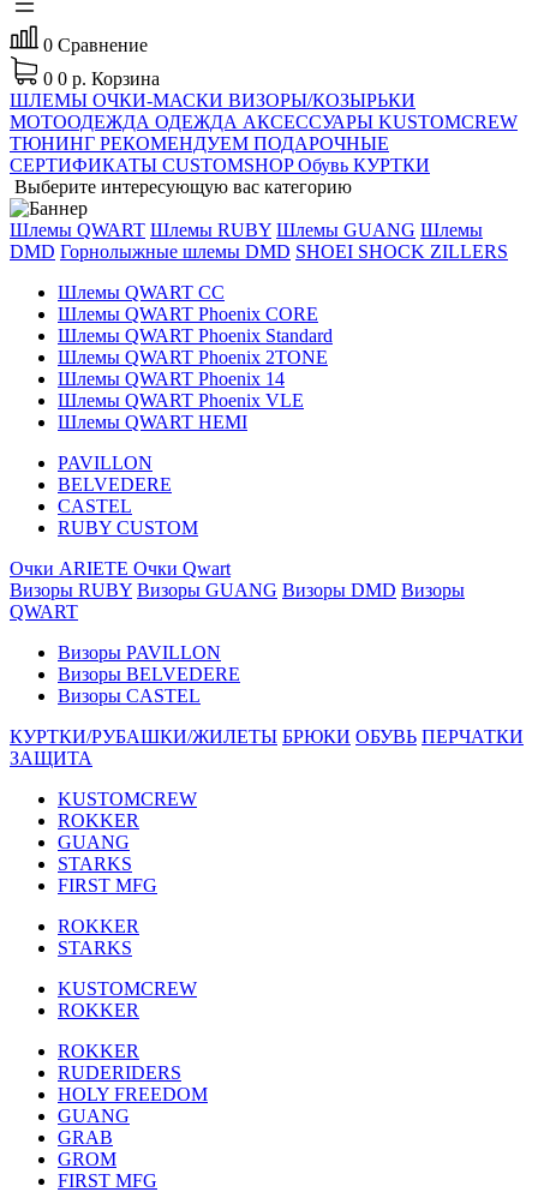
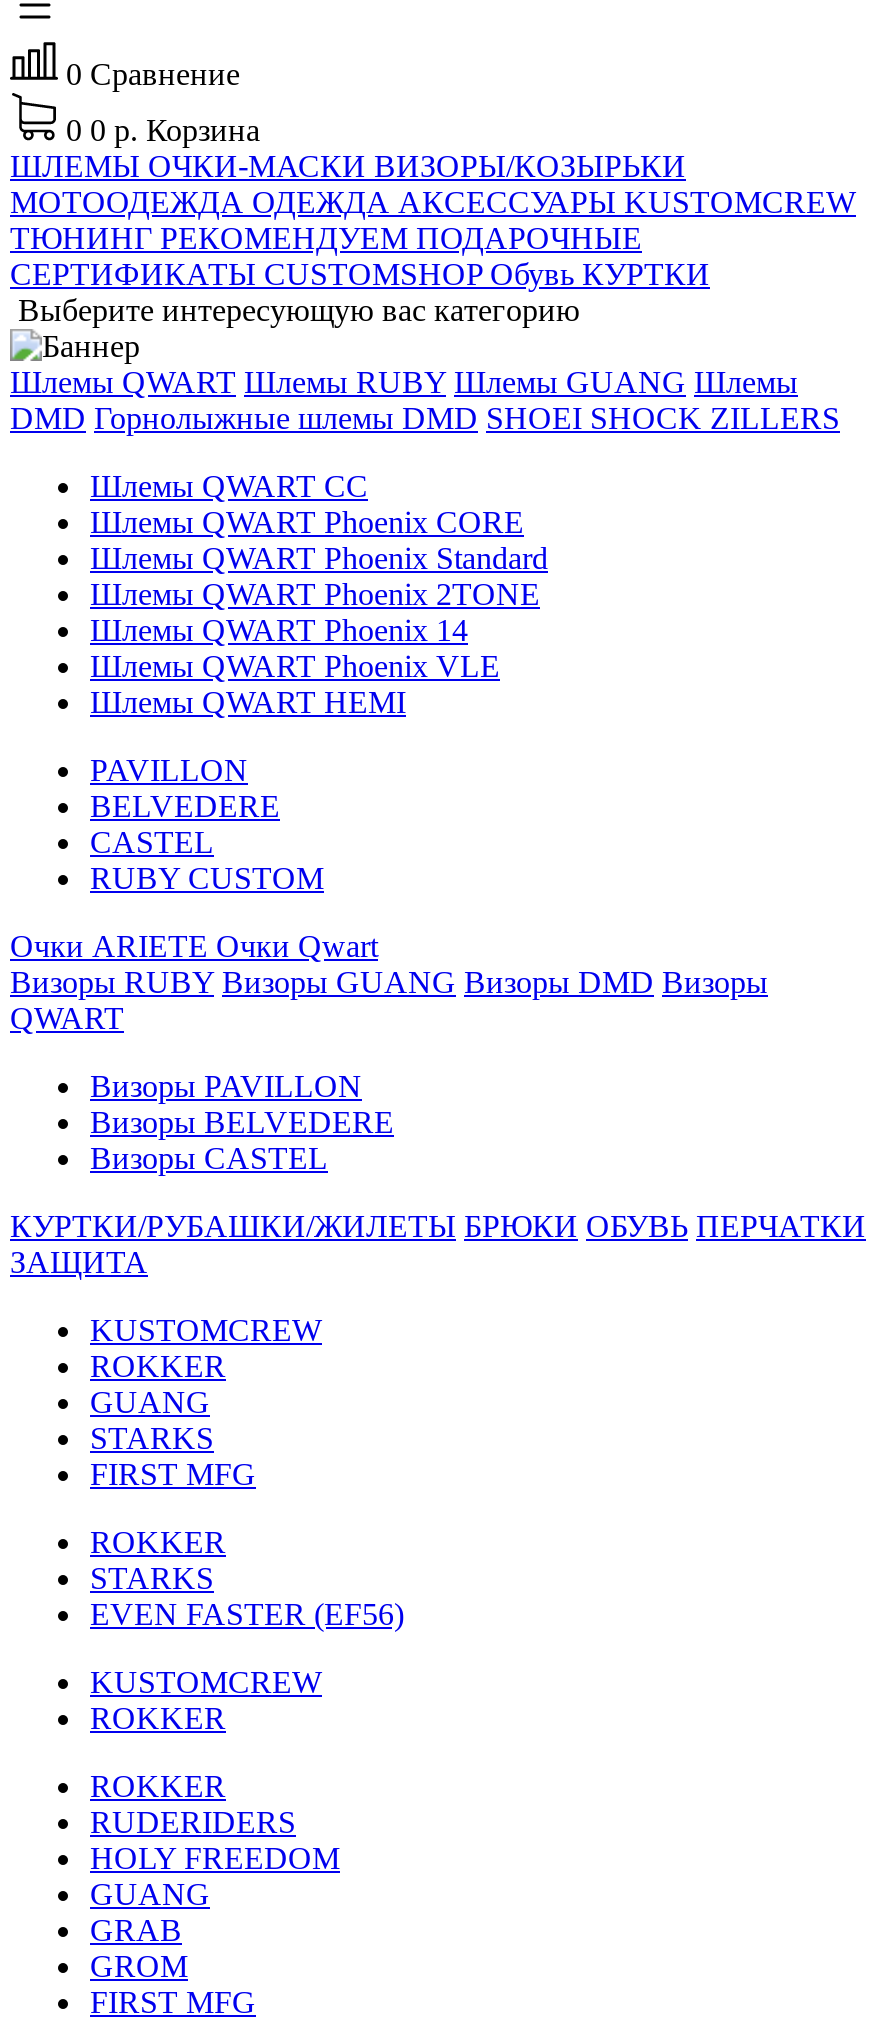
none -> [90,1597,404,1631] EVEN FASTER (EF56)

